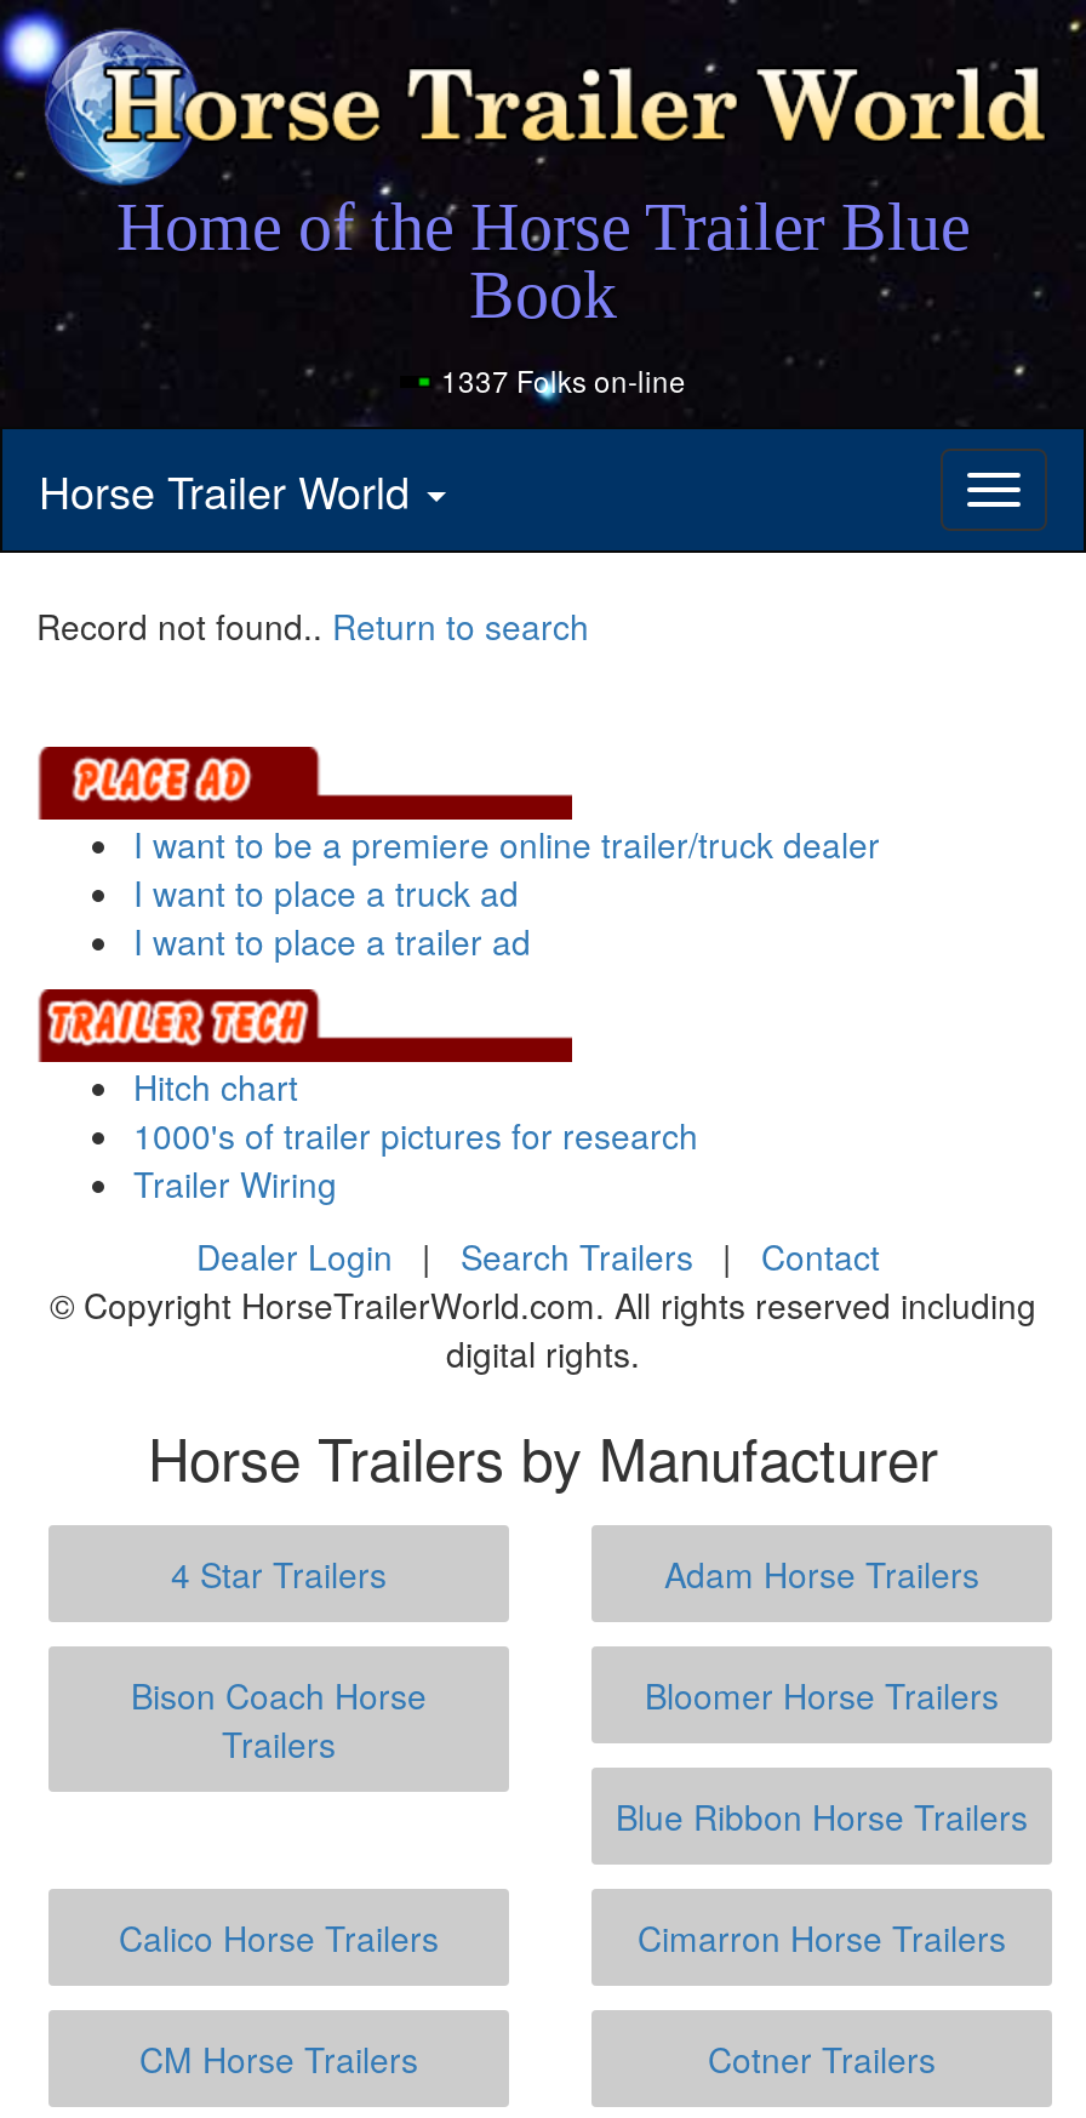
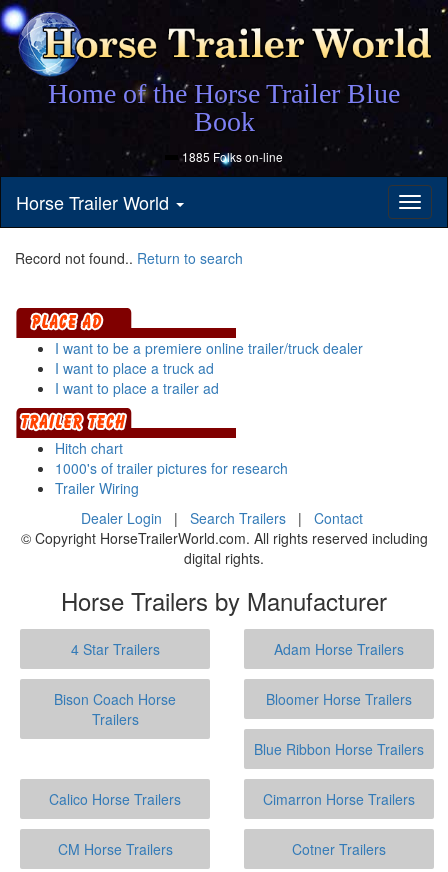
[441,358,686,399] 1337 Folks on-line -> [182,147,283,164] 1885 Folks on-line

